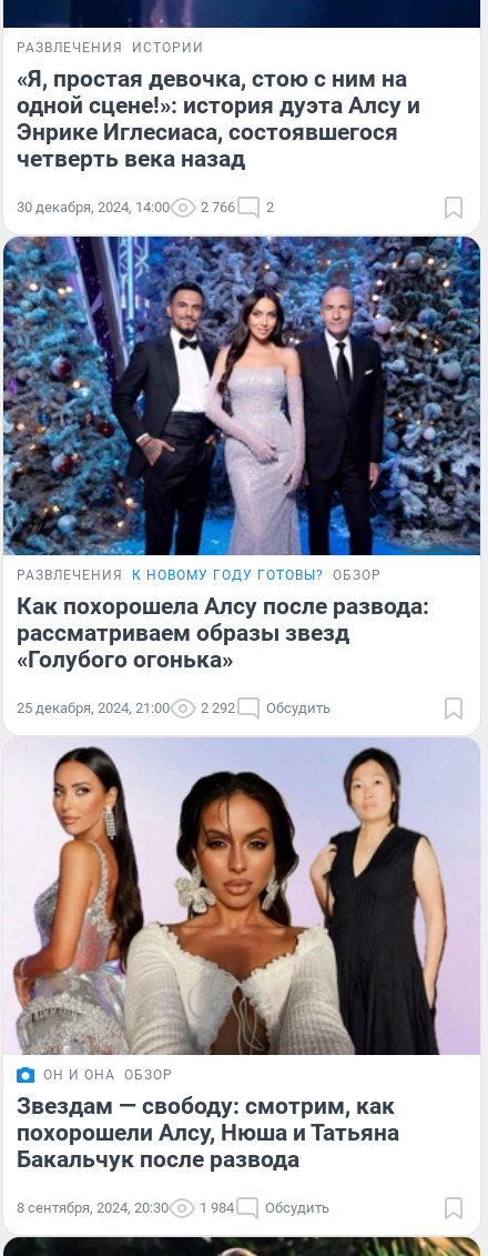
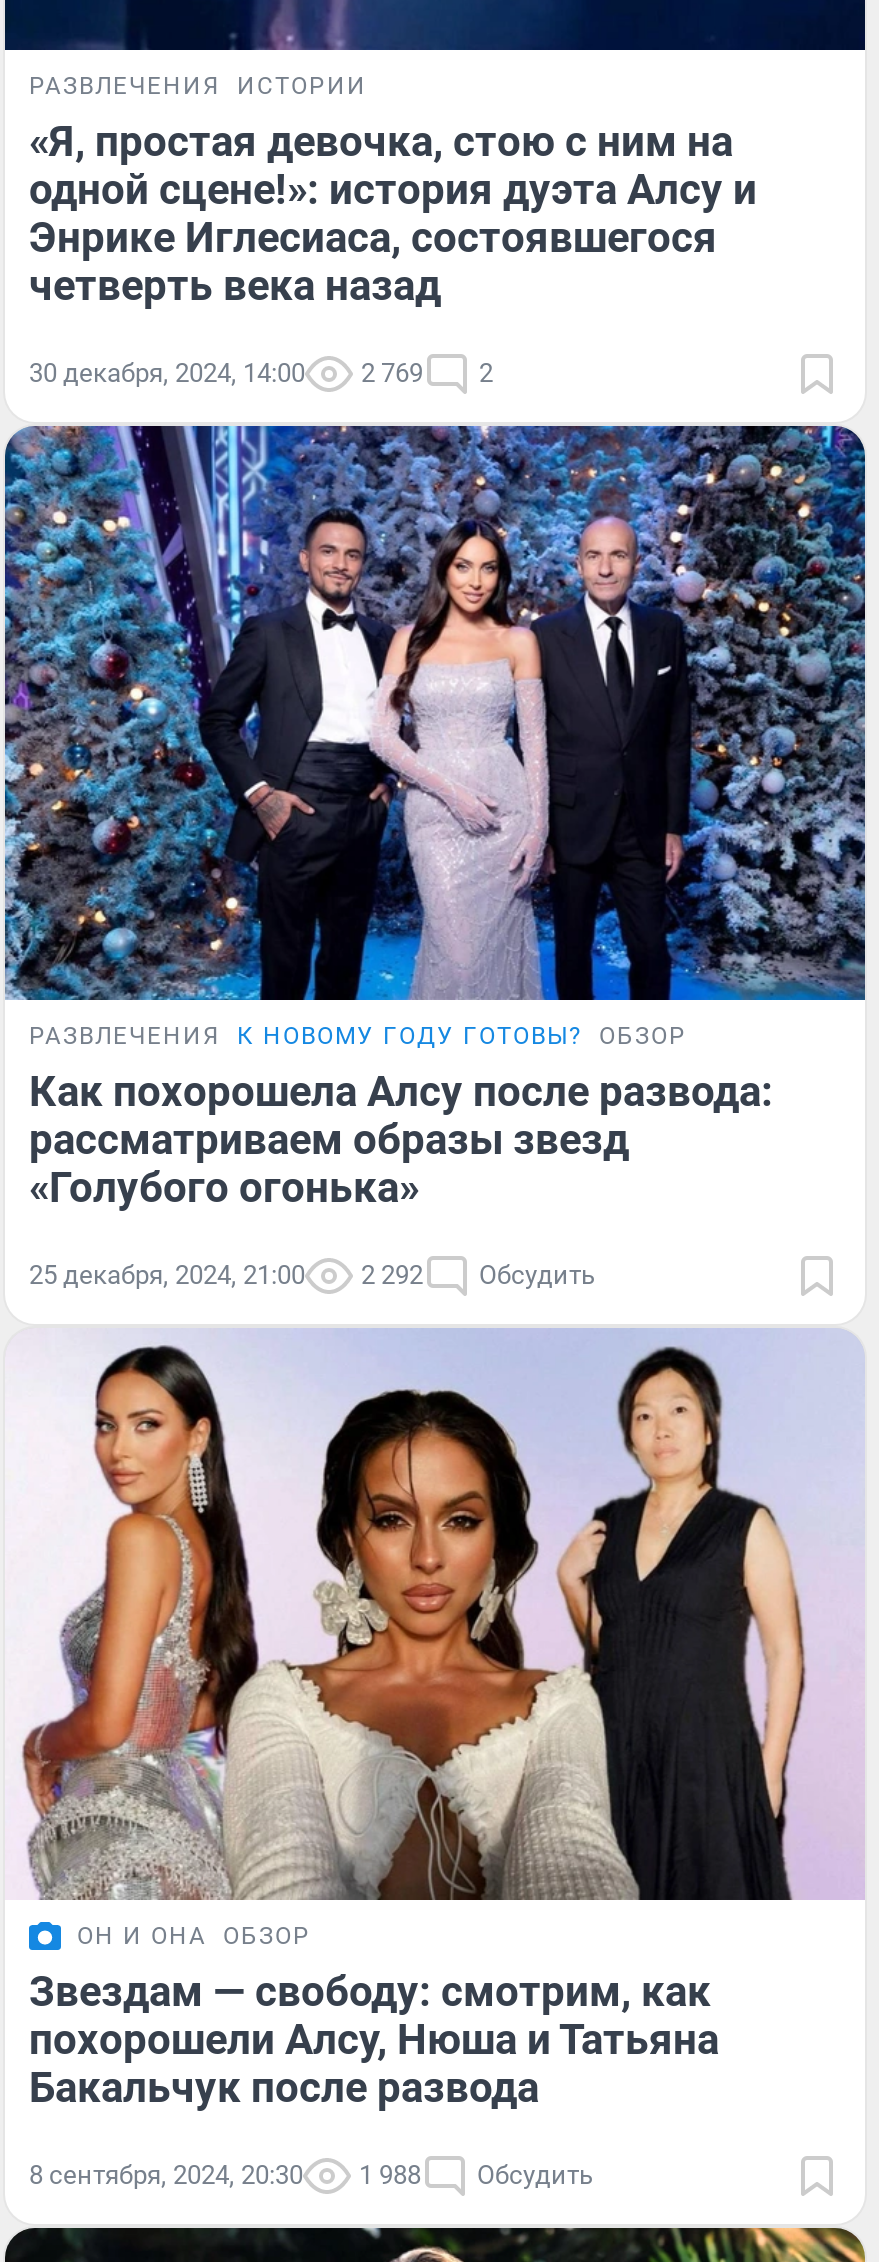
[17,199,274,215] 30 декабря, 2024, 14:00 2 766 2 -> [29,358,493,388] 30 декабря, 2024, 14:00 2 769 2
[17,1200,329,1216] 8 сентября, 2024, 20:30 1 984 Обсудить -> [29,2160,593,2190] 8 сентября, 2024, 20:30 1 988 Обсудить

